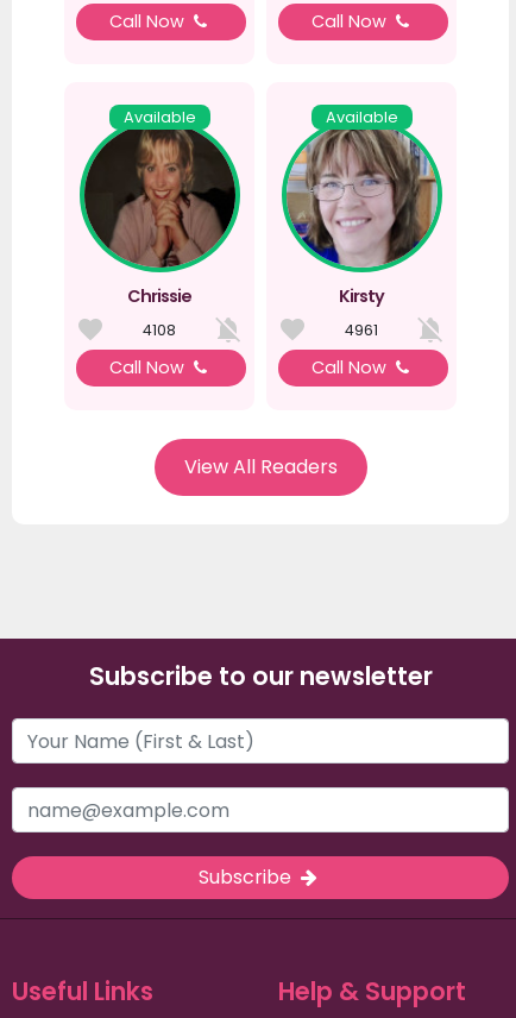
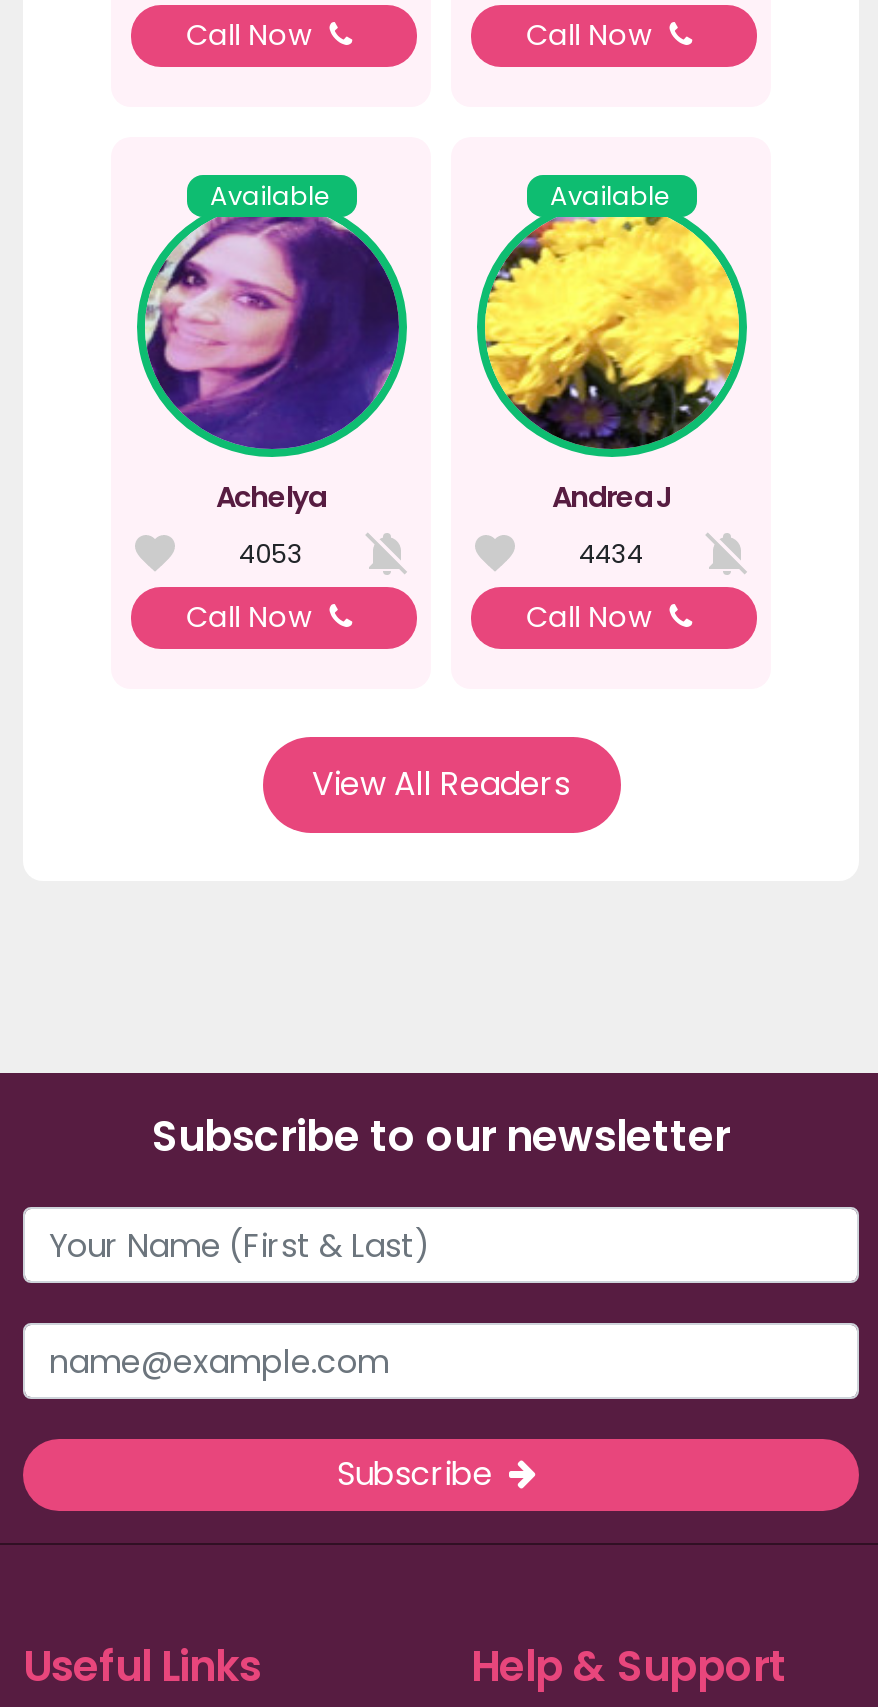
[83,131,237,308] [image] | Chrissie -> [143,219,401,517] [image] | Achelya
[285,131,439,308] [image] | Kirsty -> [483,219,741,517] [image] | Andrea J
[143,320,176,340] 4108 -> [239,537,303,571] 4053
[345,320,378,340] 4961 -> [579,537,643,571] 4434

